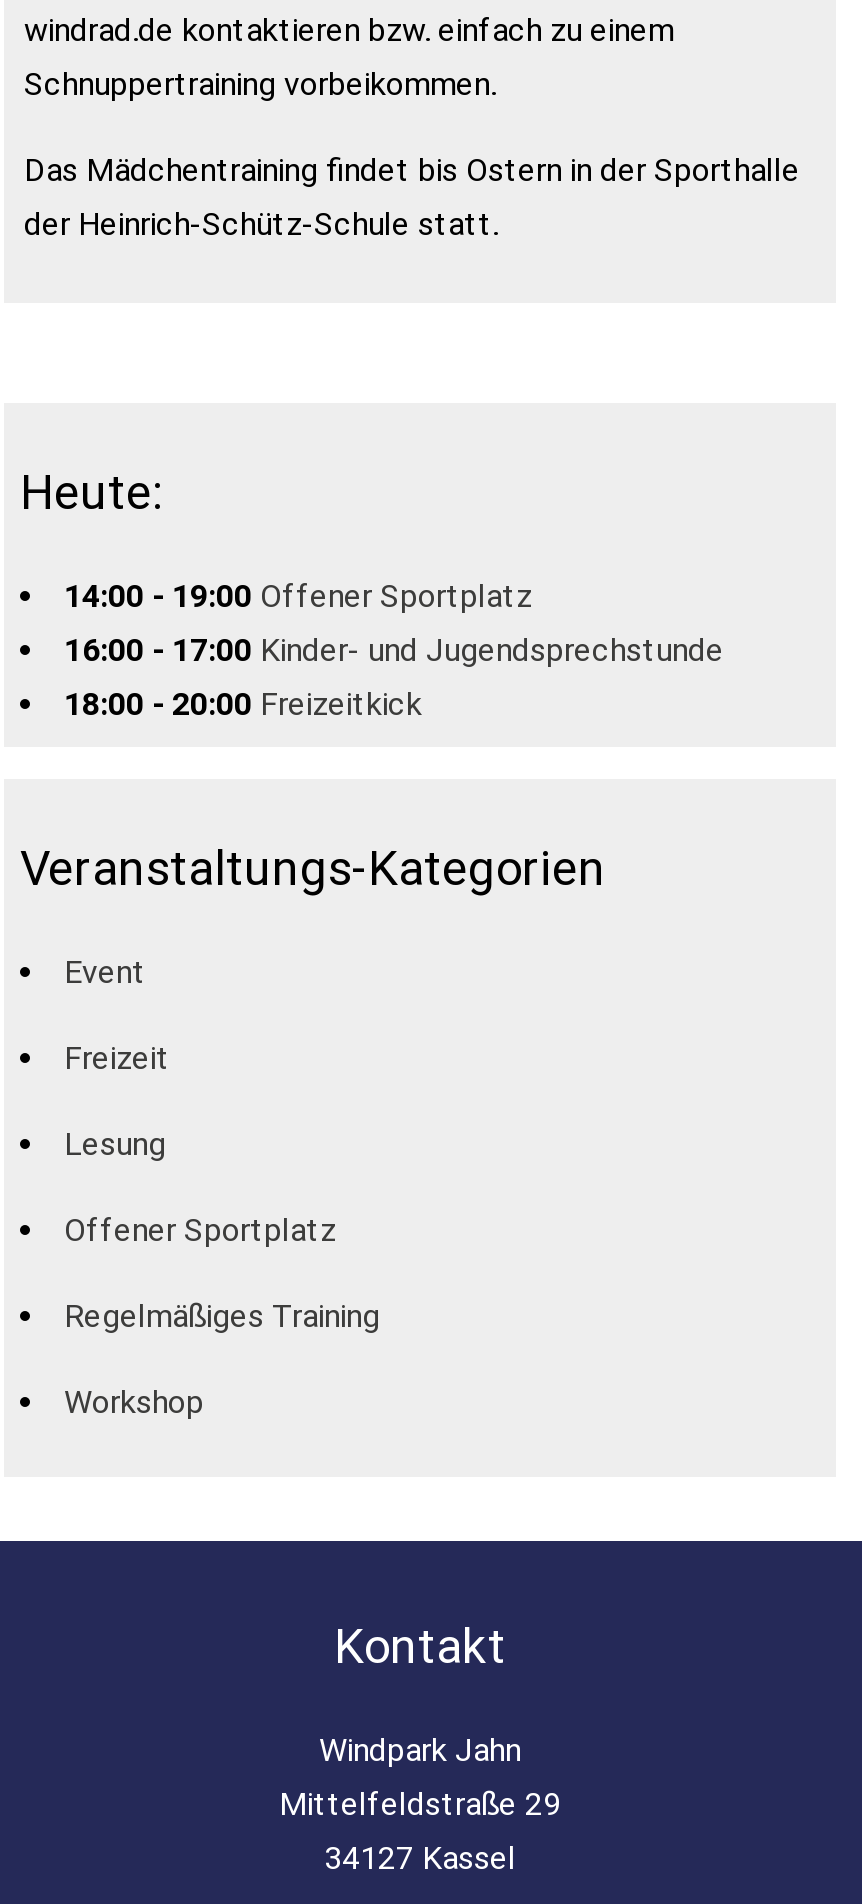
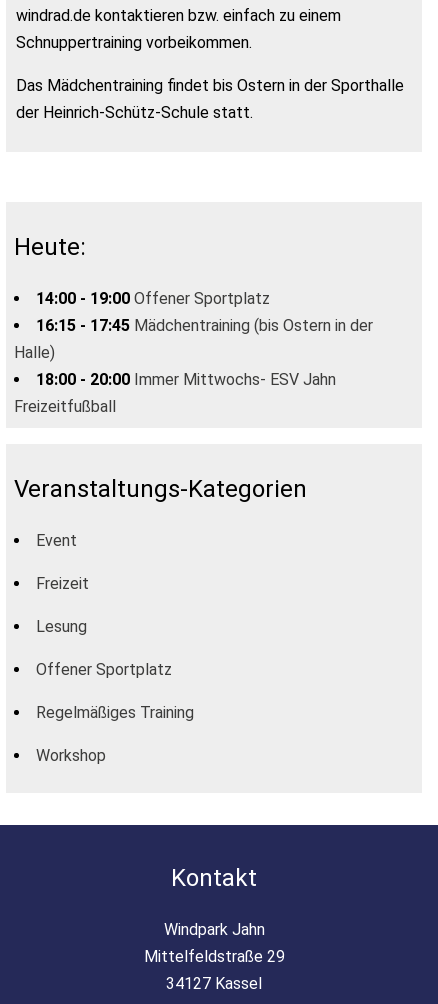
[64,631,724,723] 16:00 - 17:00 Kinder- und Jugendsprechstunde | 18:00 - 20:00 Freizeitkick -> [14,316,373,416] 16:15 - 17:45 Mädchentraining (bis Ostern in der | Halle) | 18:00 - 20:00 Immer Mittwochs- ESV Jahn | Freizeitfußball

